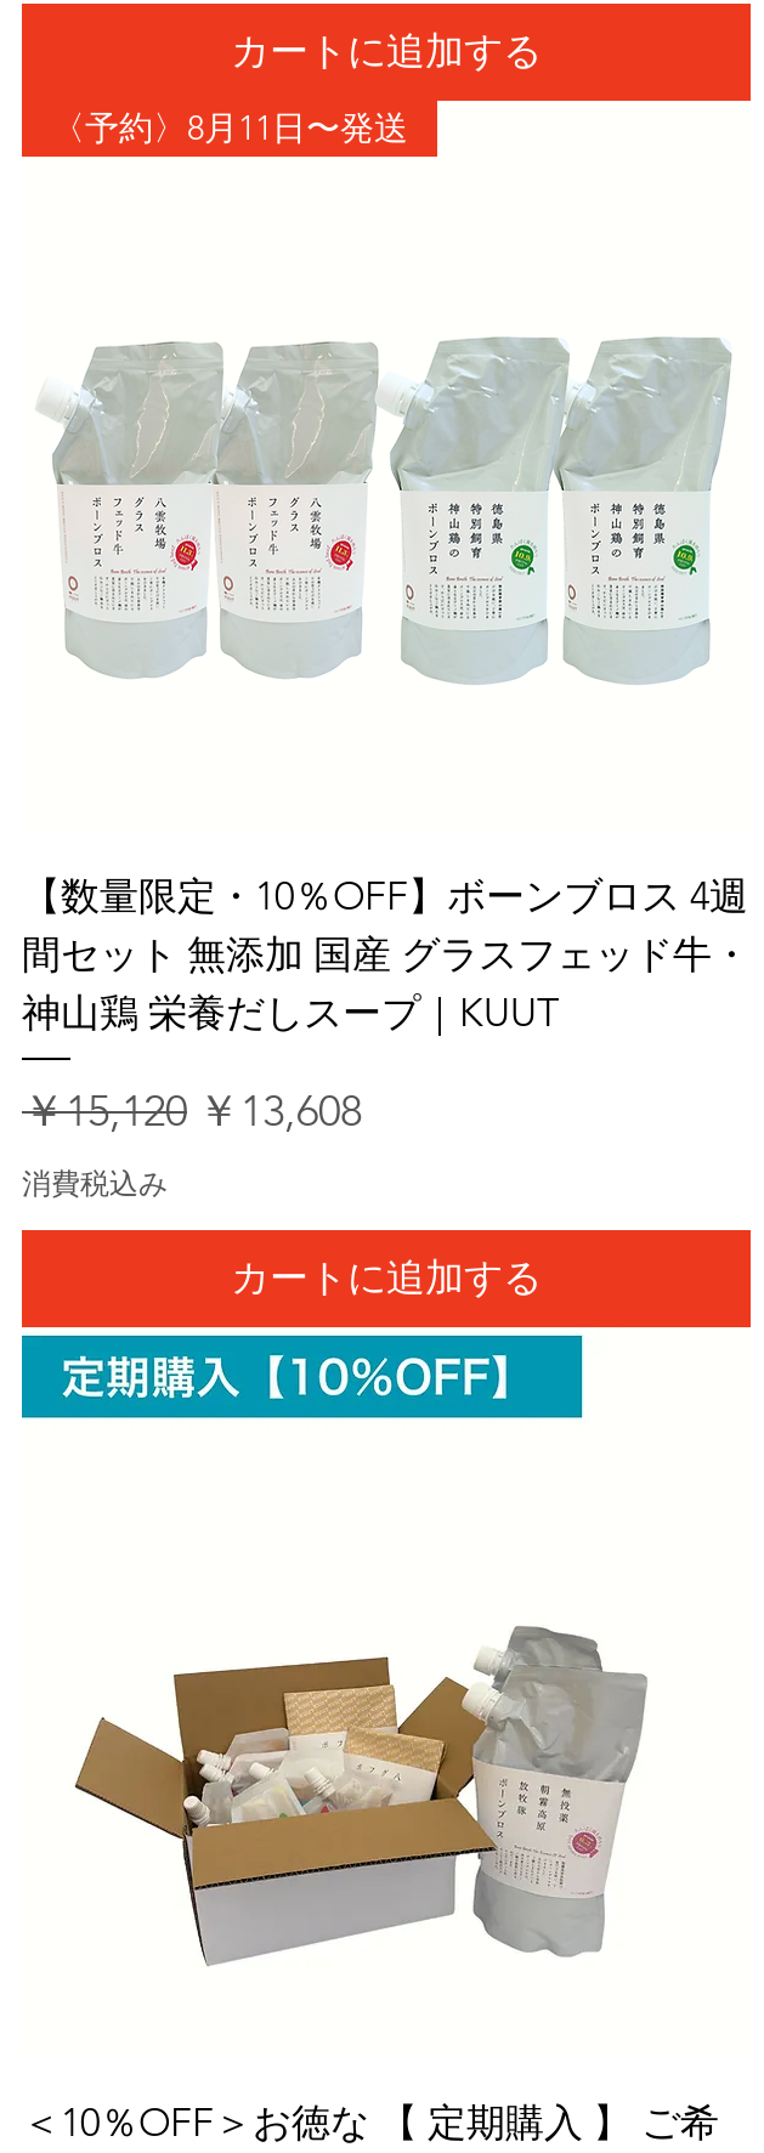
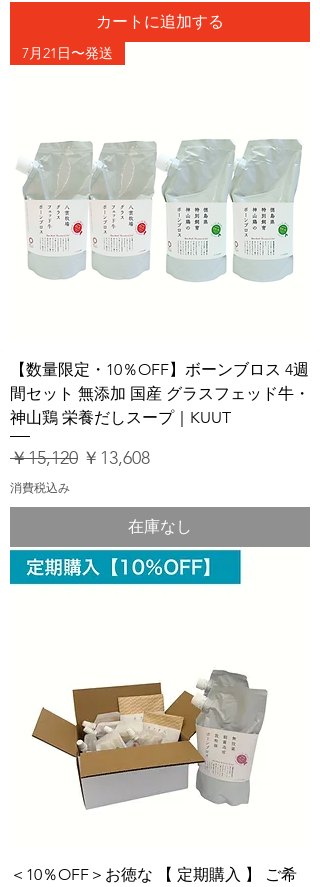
[51,105,408,149] 〈予約〉8月11日〜発送 -> [22,44,113,62] 7月21日〜発送
[231,1254,542,1300] カートに追加する -> [128,517,192,536] 在庫なし

